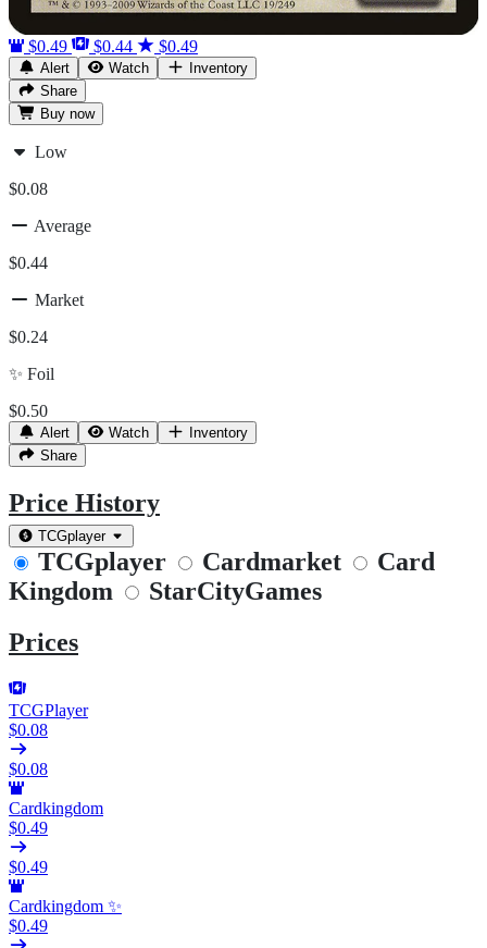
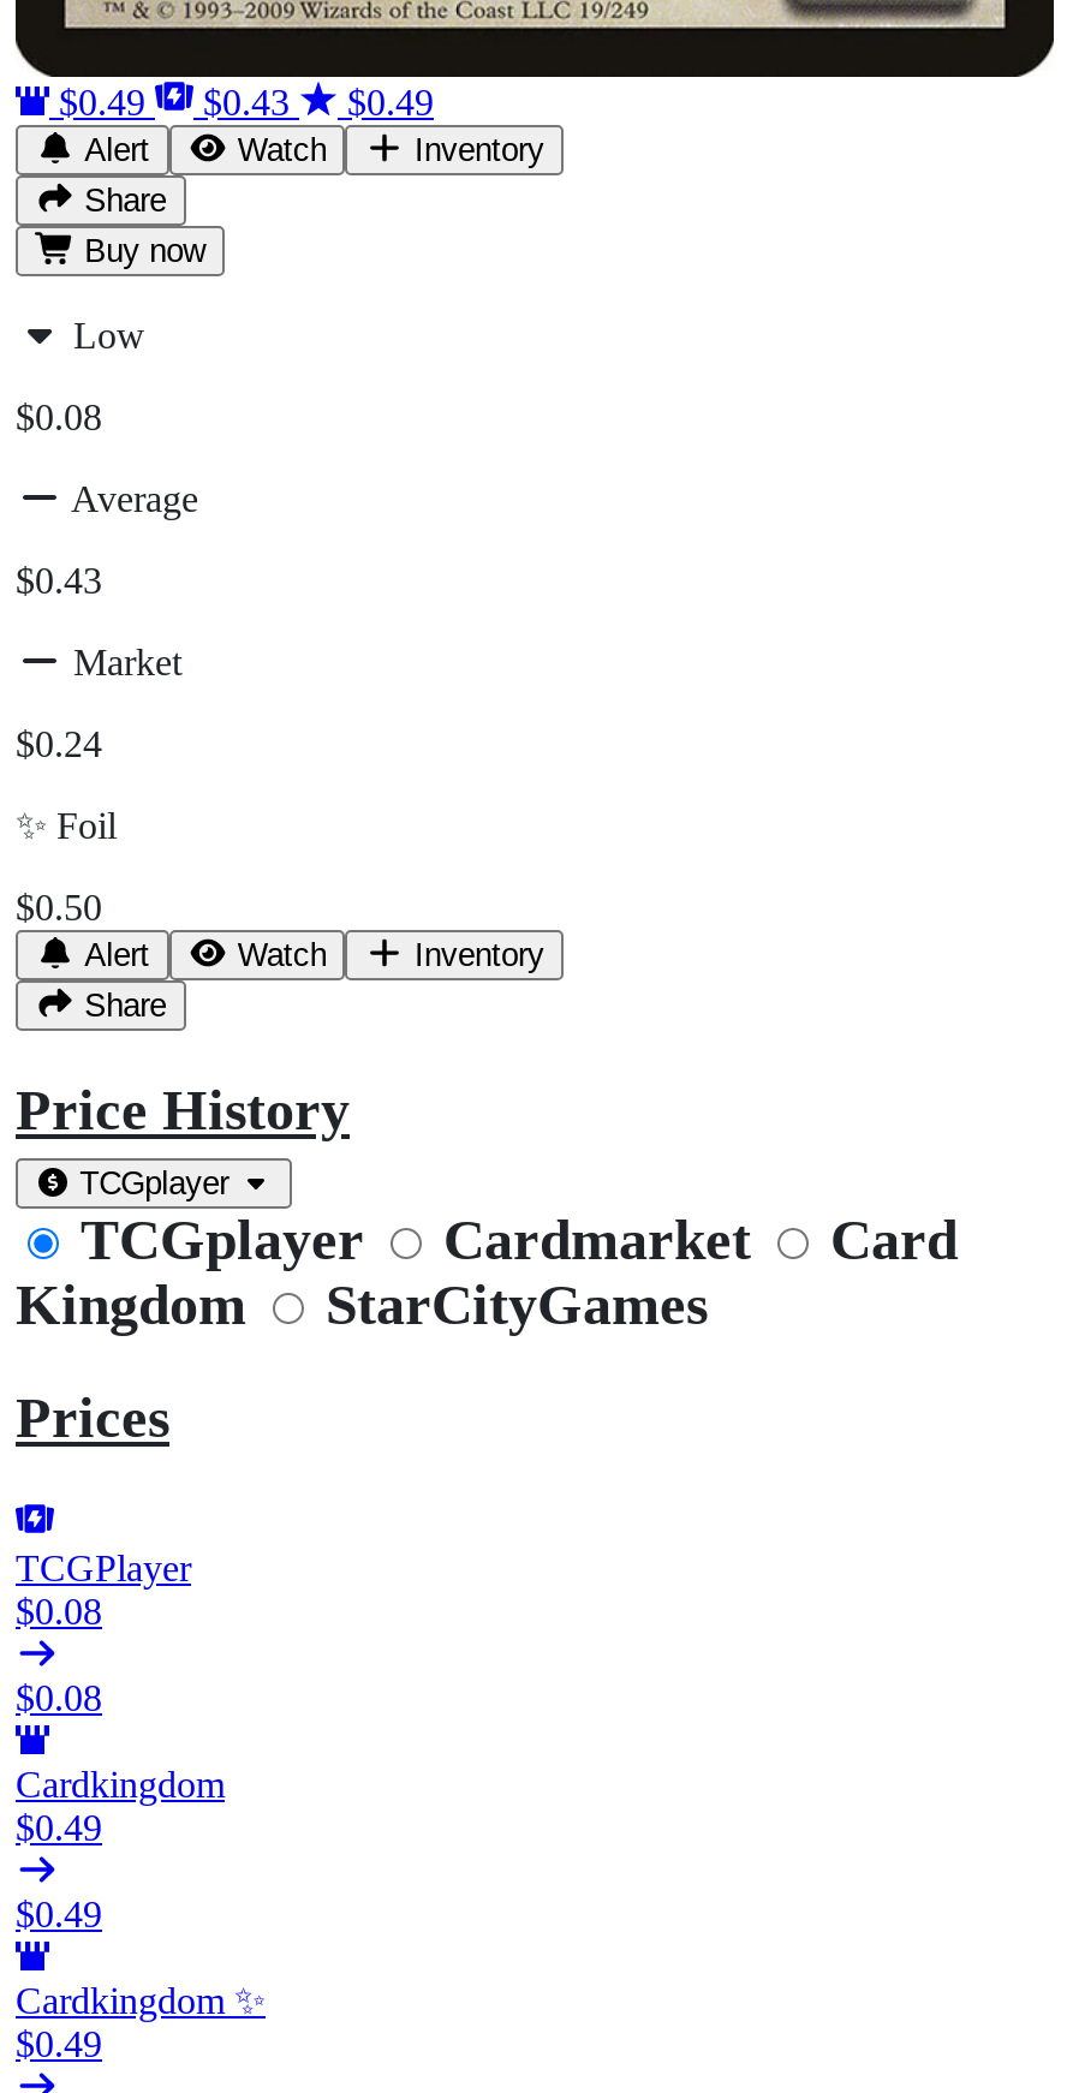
[24,37,198,55] $0.49 $0.44 $0.49 -> [49,81,434,122] $0.49 $0.43 $0.49
[9,253,48,272] $0.44 -> [16,559,102,600] $0.43

